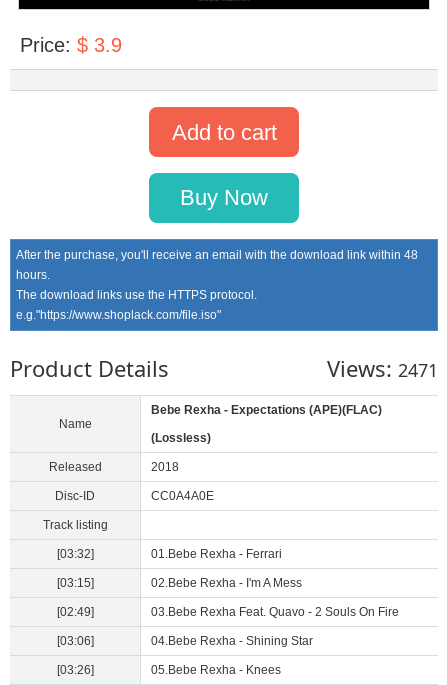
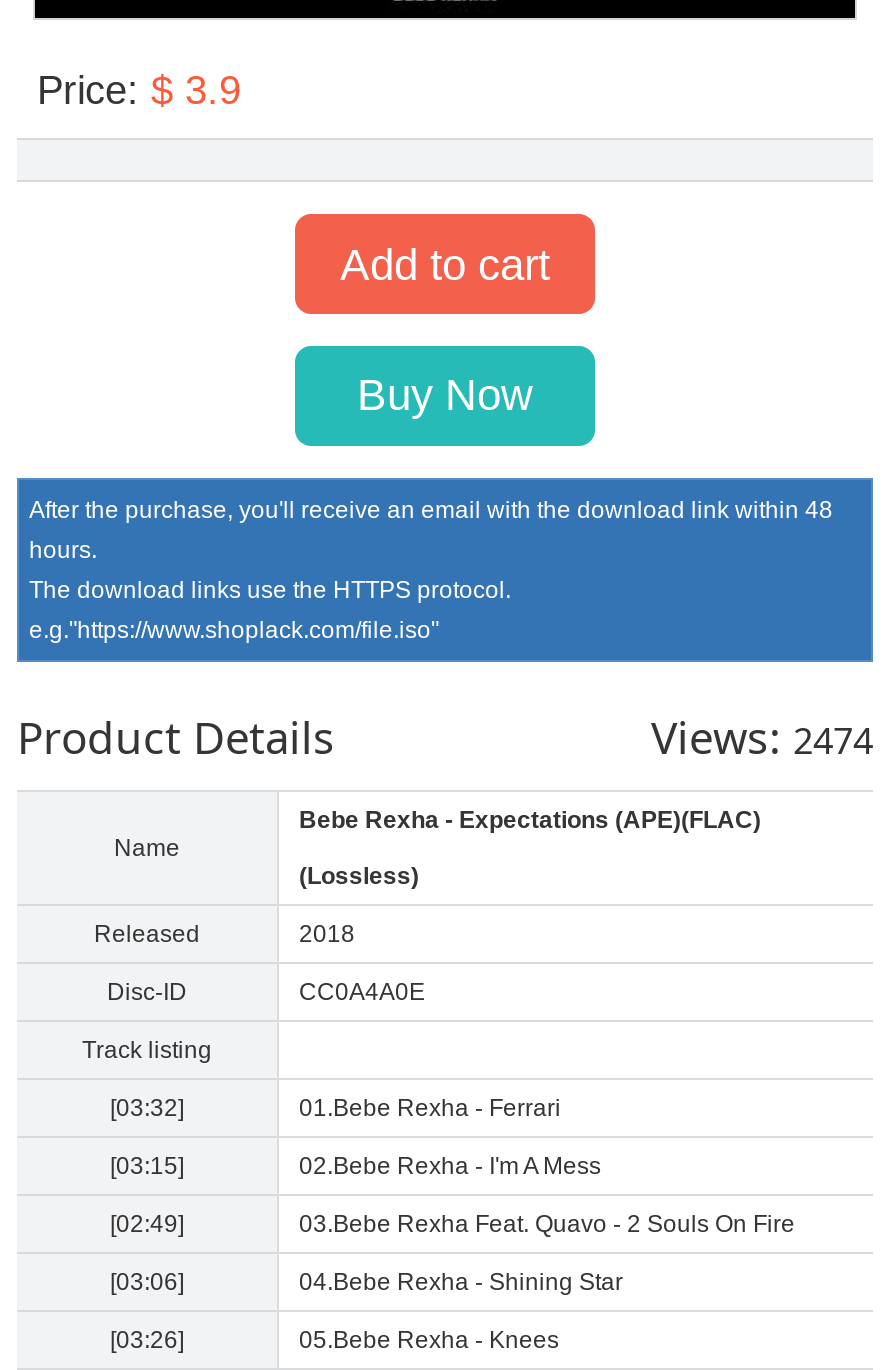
[327,353,438,383] Views: 2471 -> [651,707,873,767] Views: 2474

